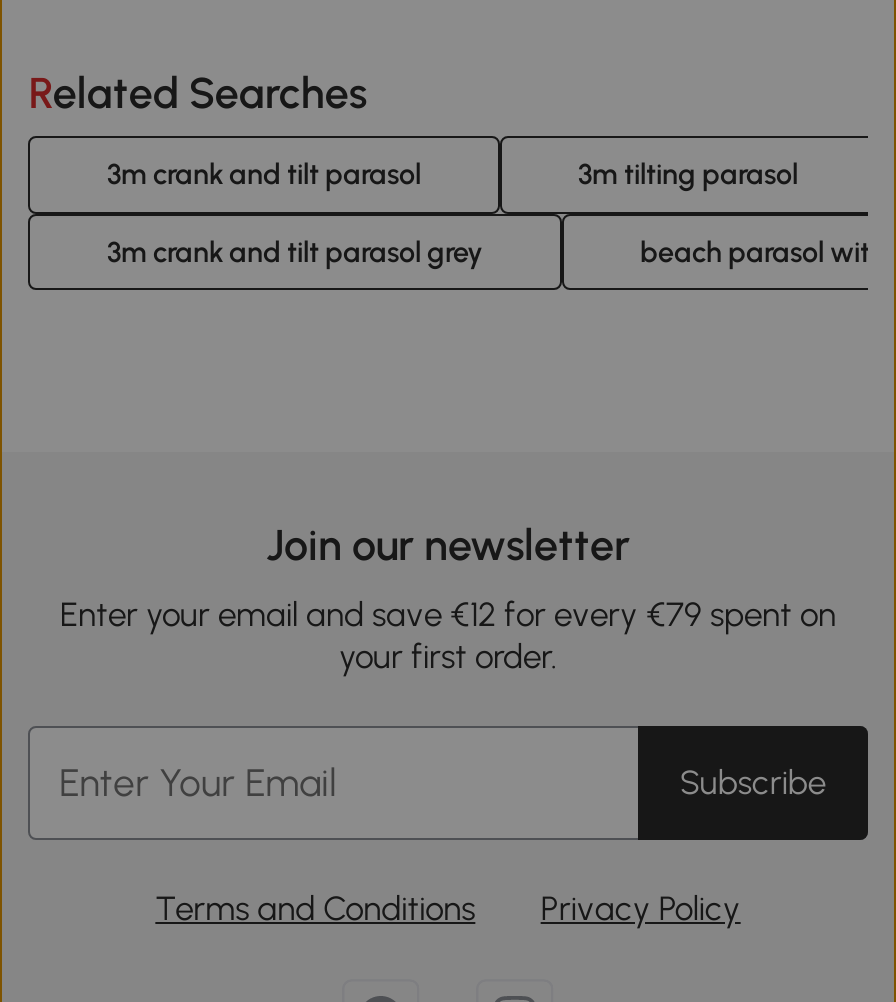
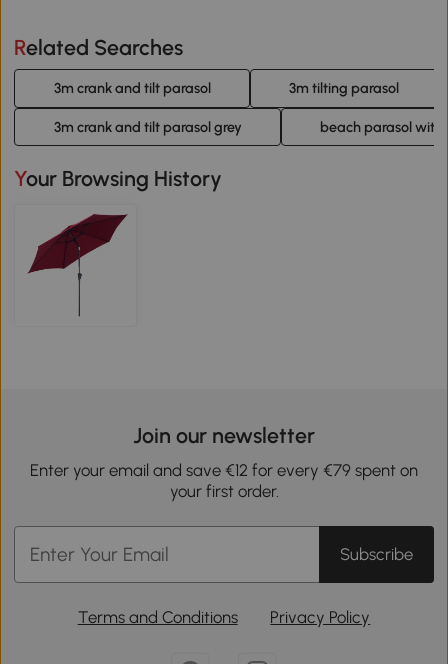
none -> [26,166,222,191] Your Browsing History
none -> [27,213,128,316] [image]

